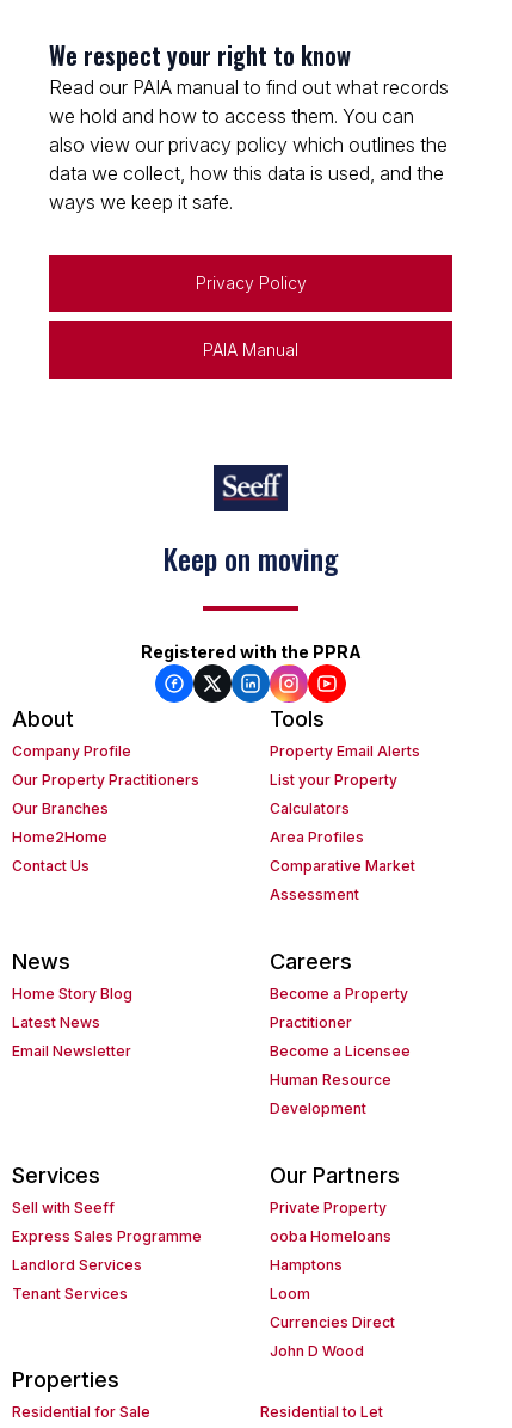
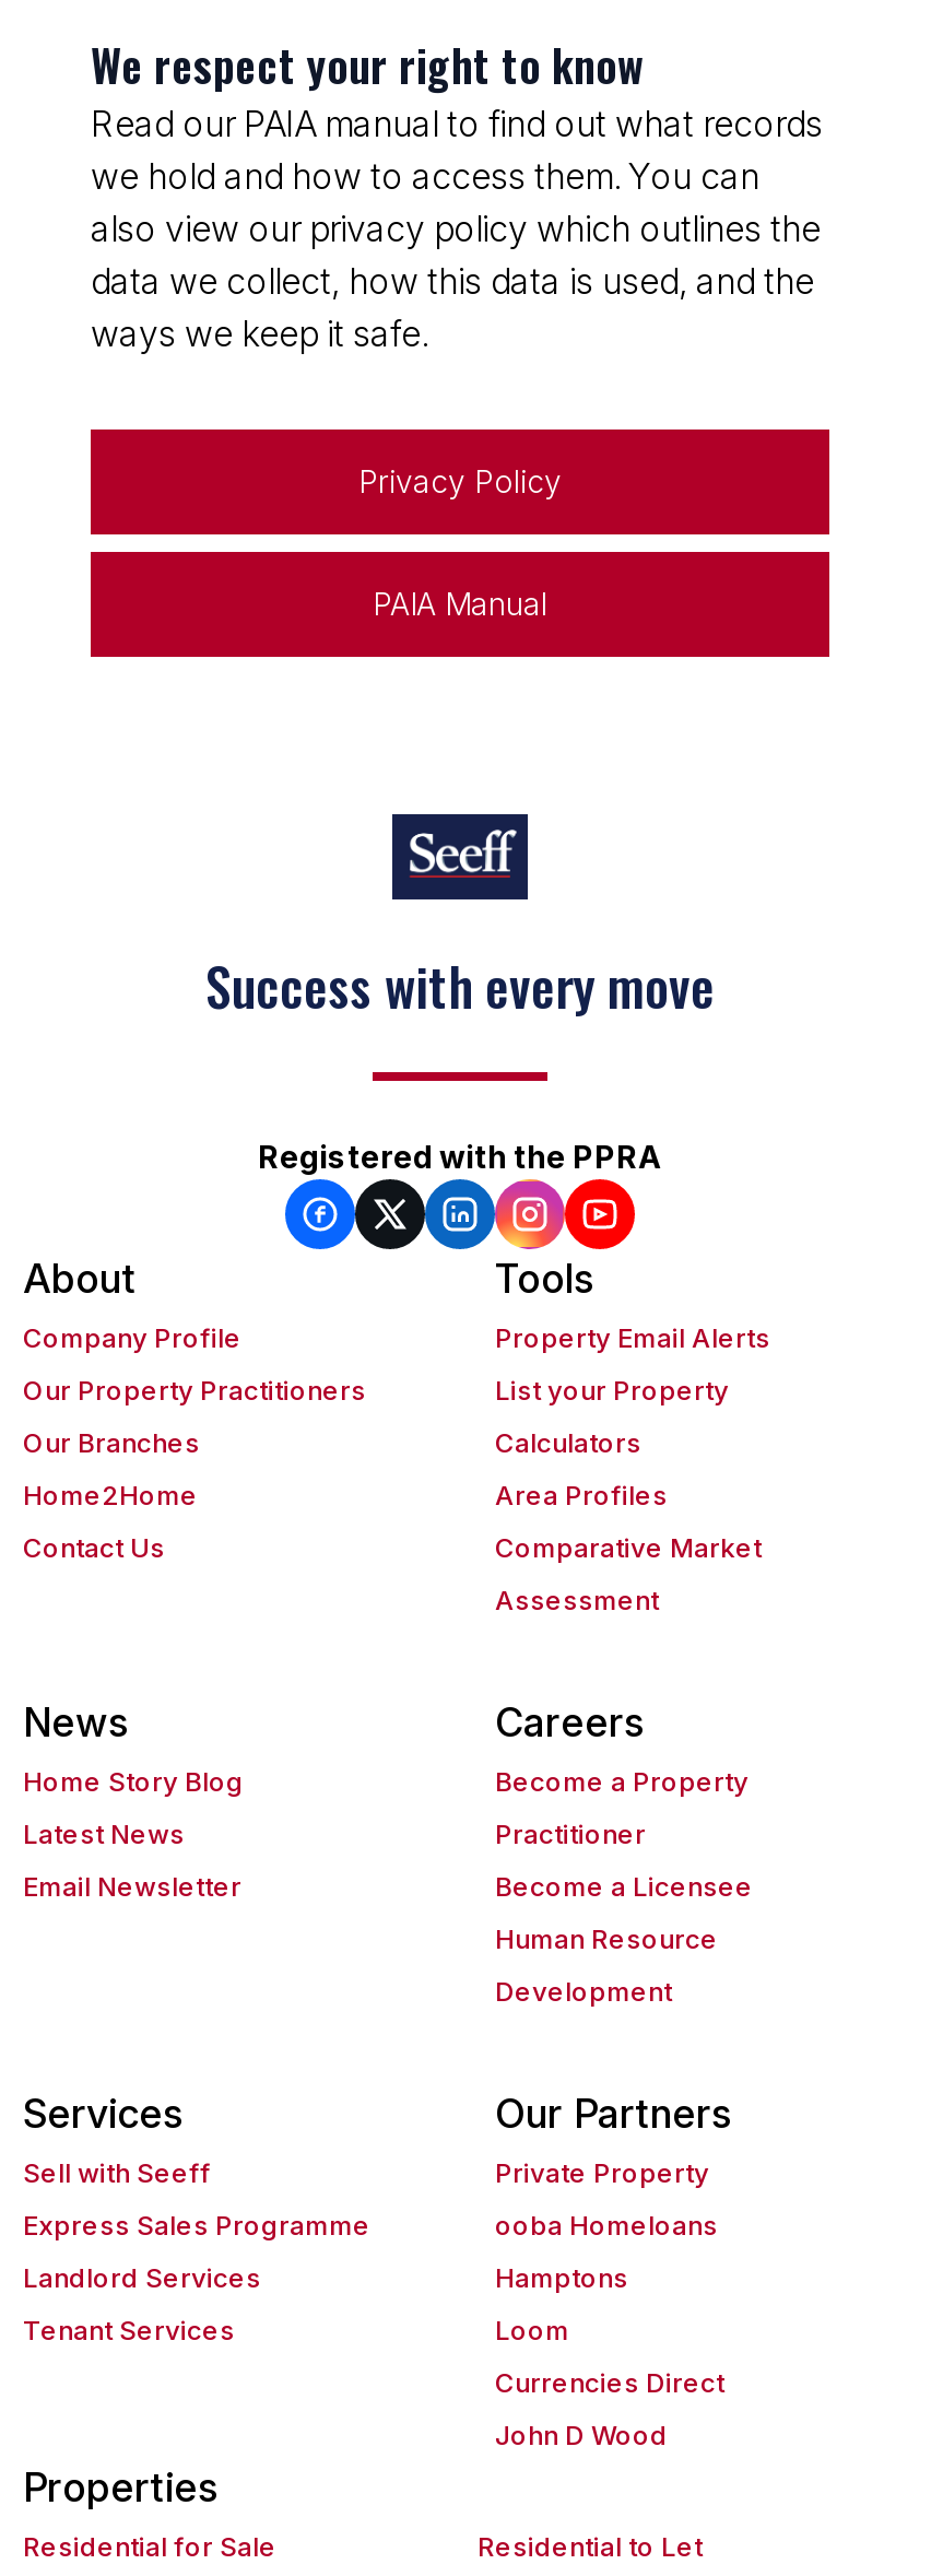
[164,537,338,580] Keep on moving -> [205,946,715,1025] Success with every move

